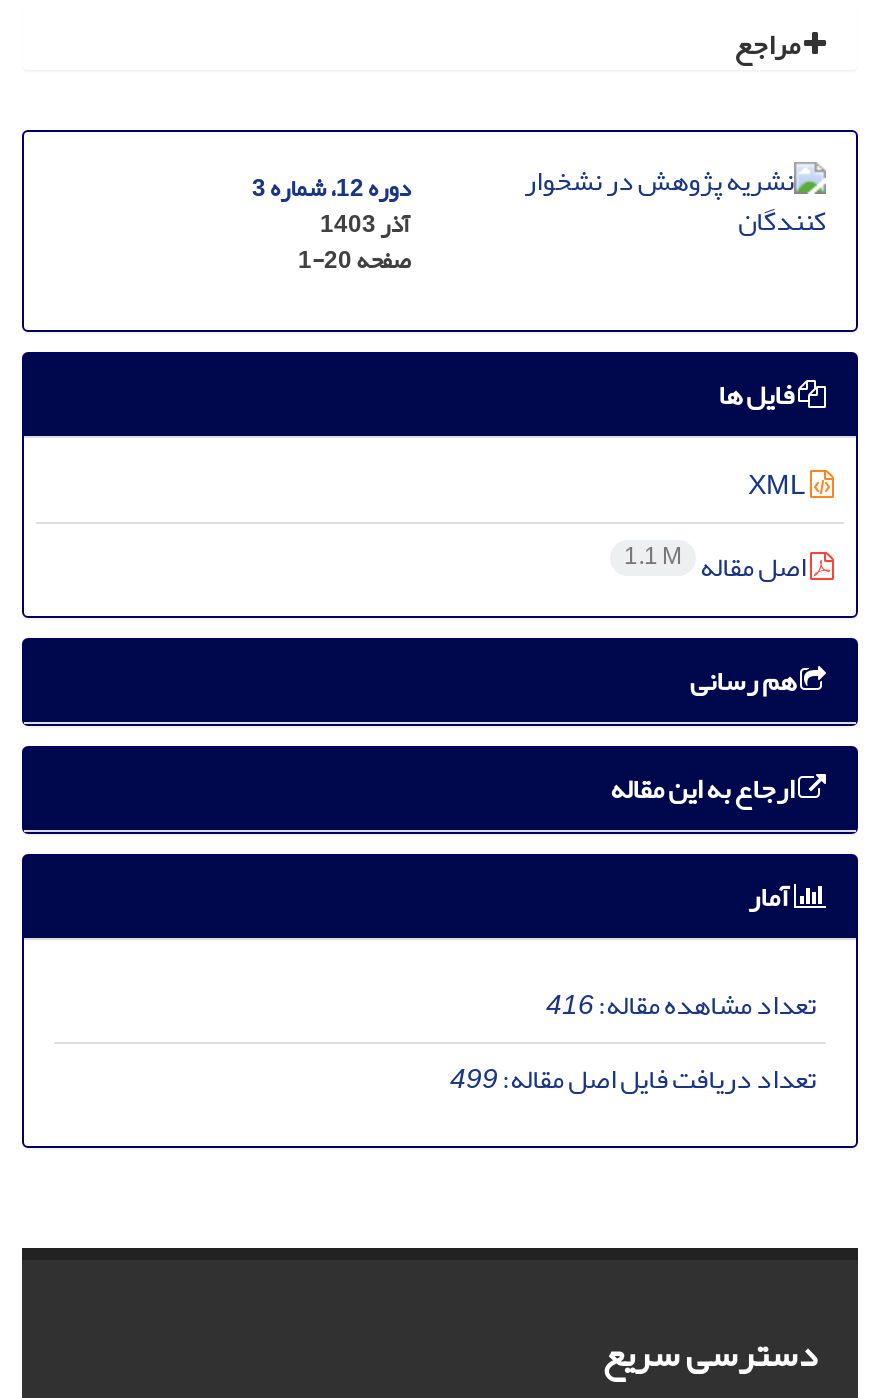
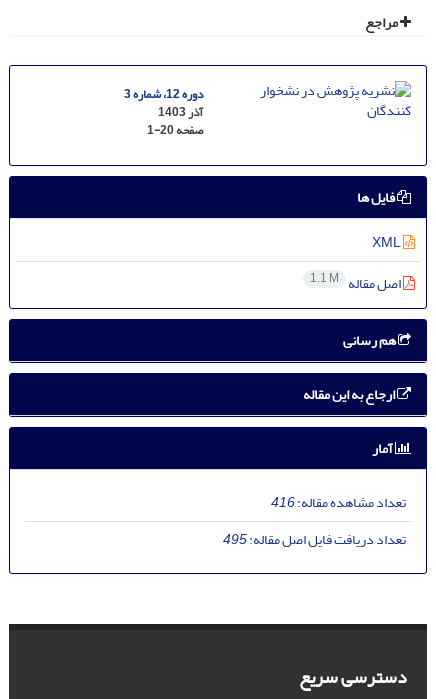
[450,1051,816,1105] تعداد دریافت فایل اصل مقاله:499 -> [223,526,406,553] تعداد دریافت فایل اصل مقاله:495

